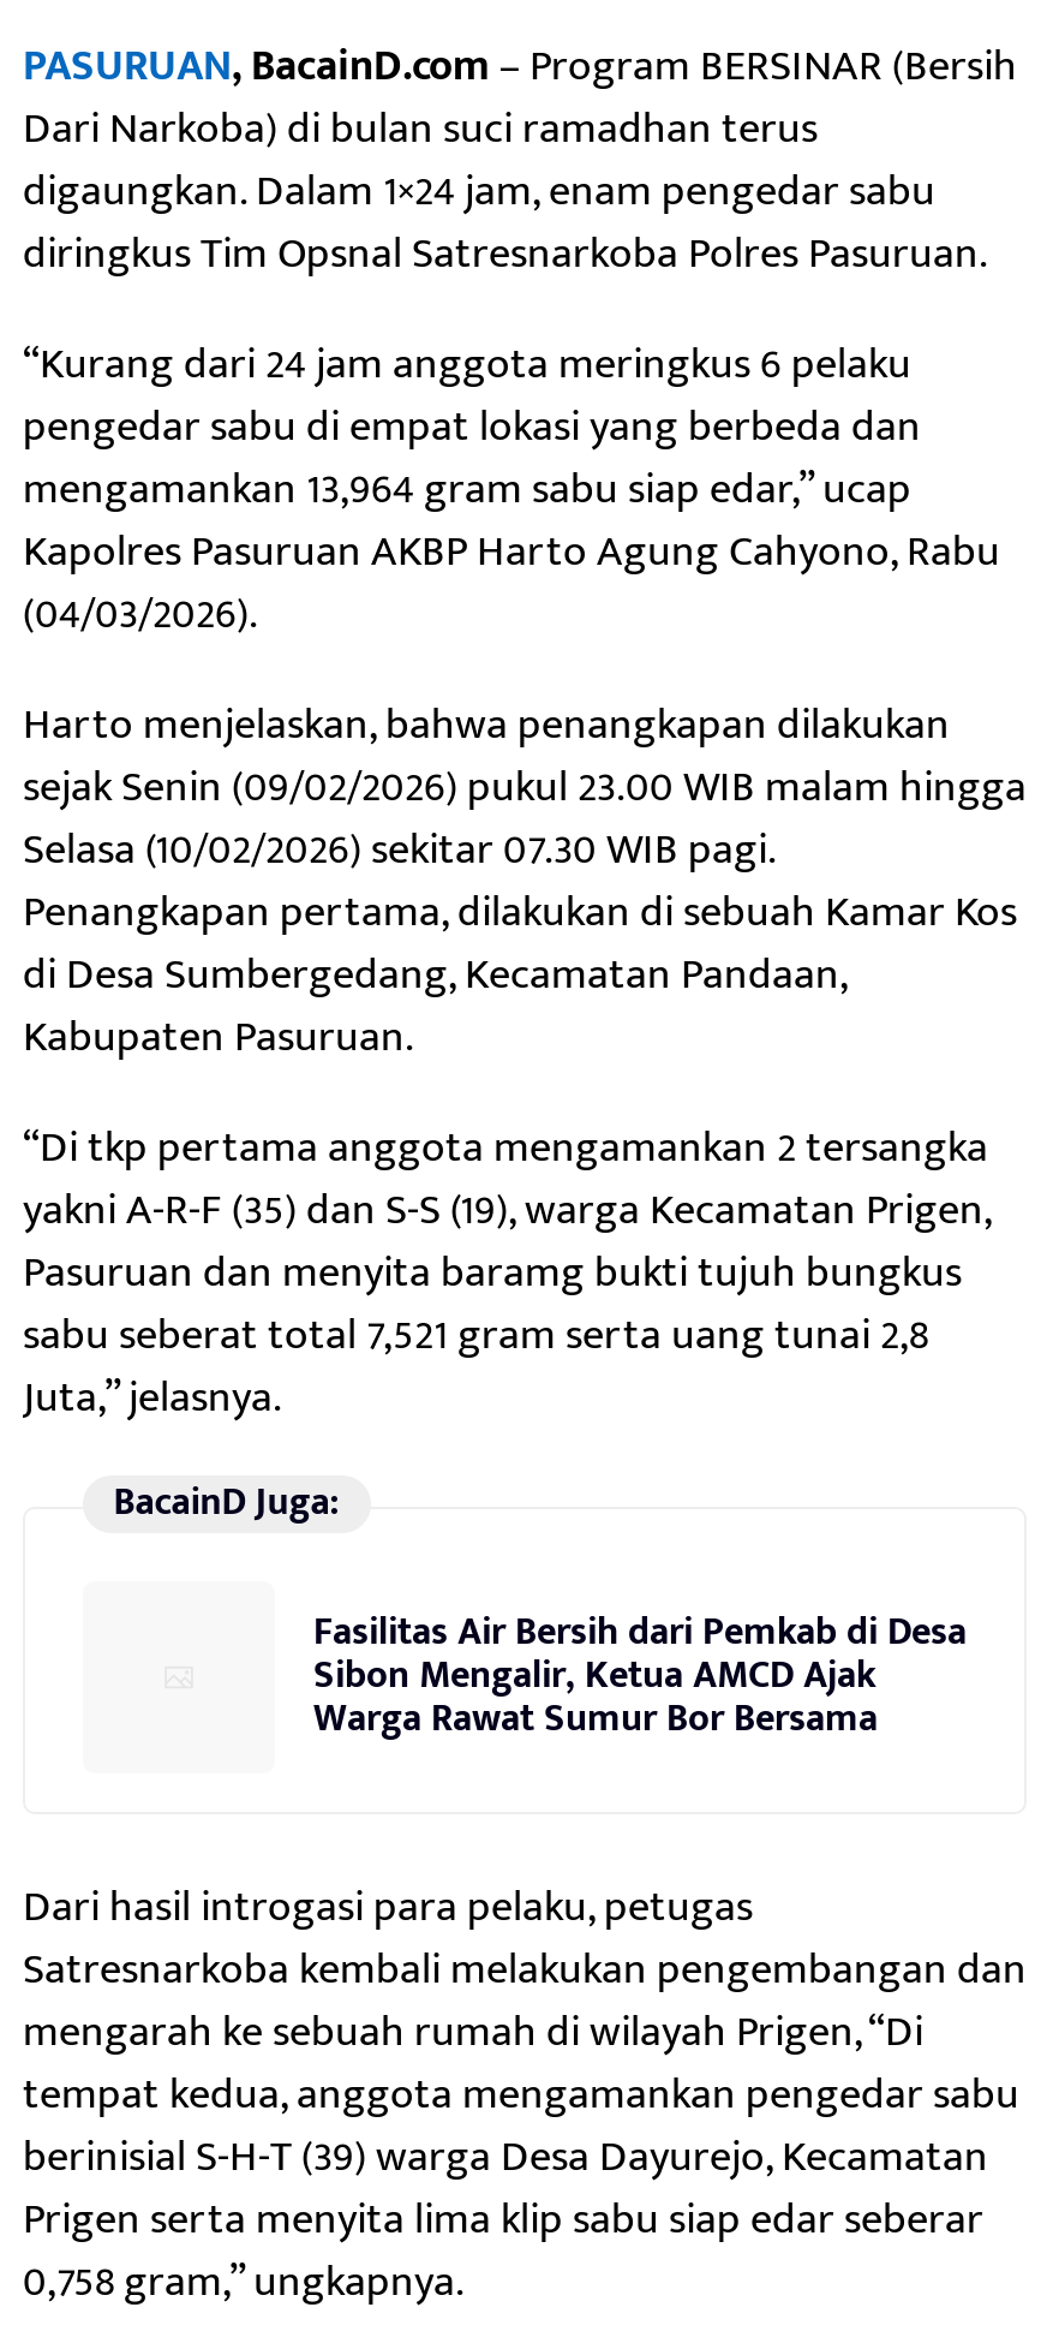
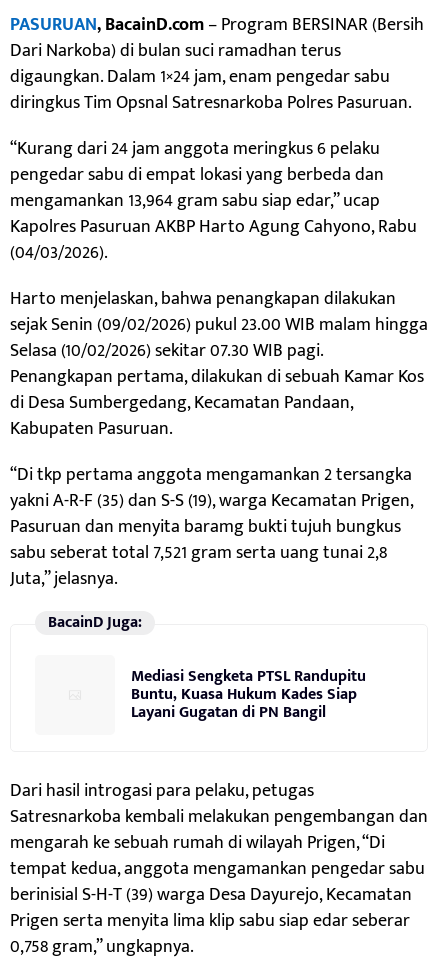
[313,1601,967,1752] Fasilitas Air Bersih dari Pemkab di Desa | Sibon Mengalir, Ketua AMCD Ajak | Warga Rawat Sumur Bor Bersama -> [131,663,366,726] Mediasi Sengketa PTSL Randupitu | Buntu, Kuasa Hukum Kades Siap | Layani Gugatan di PN Bangil

